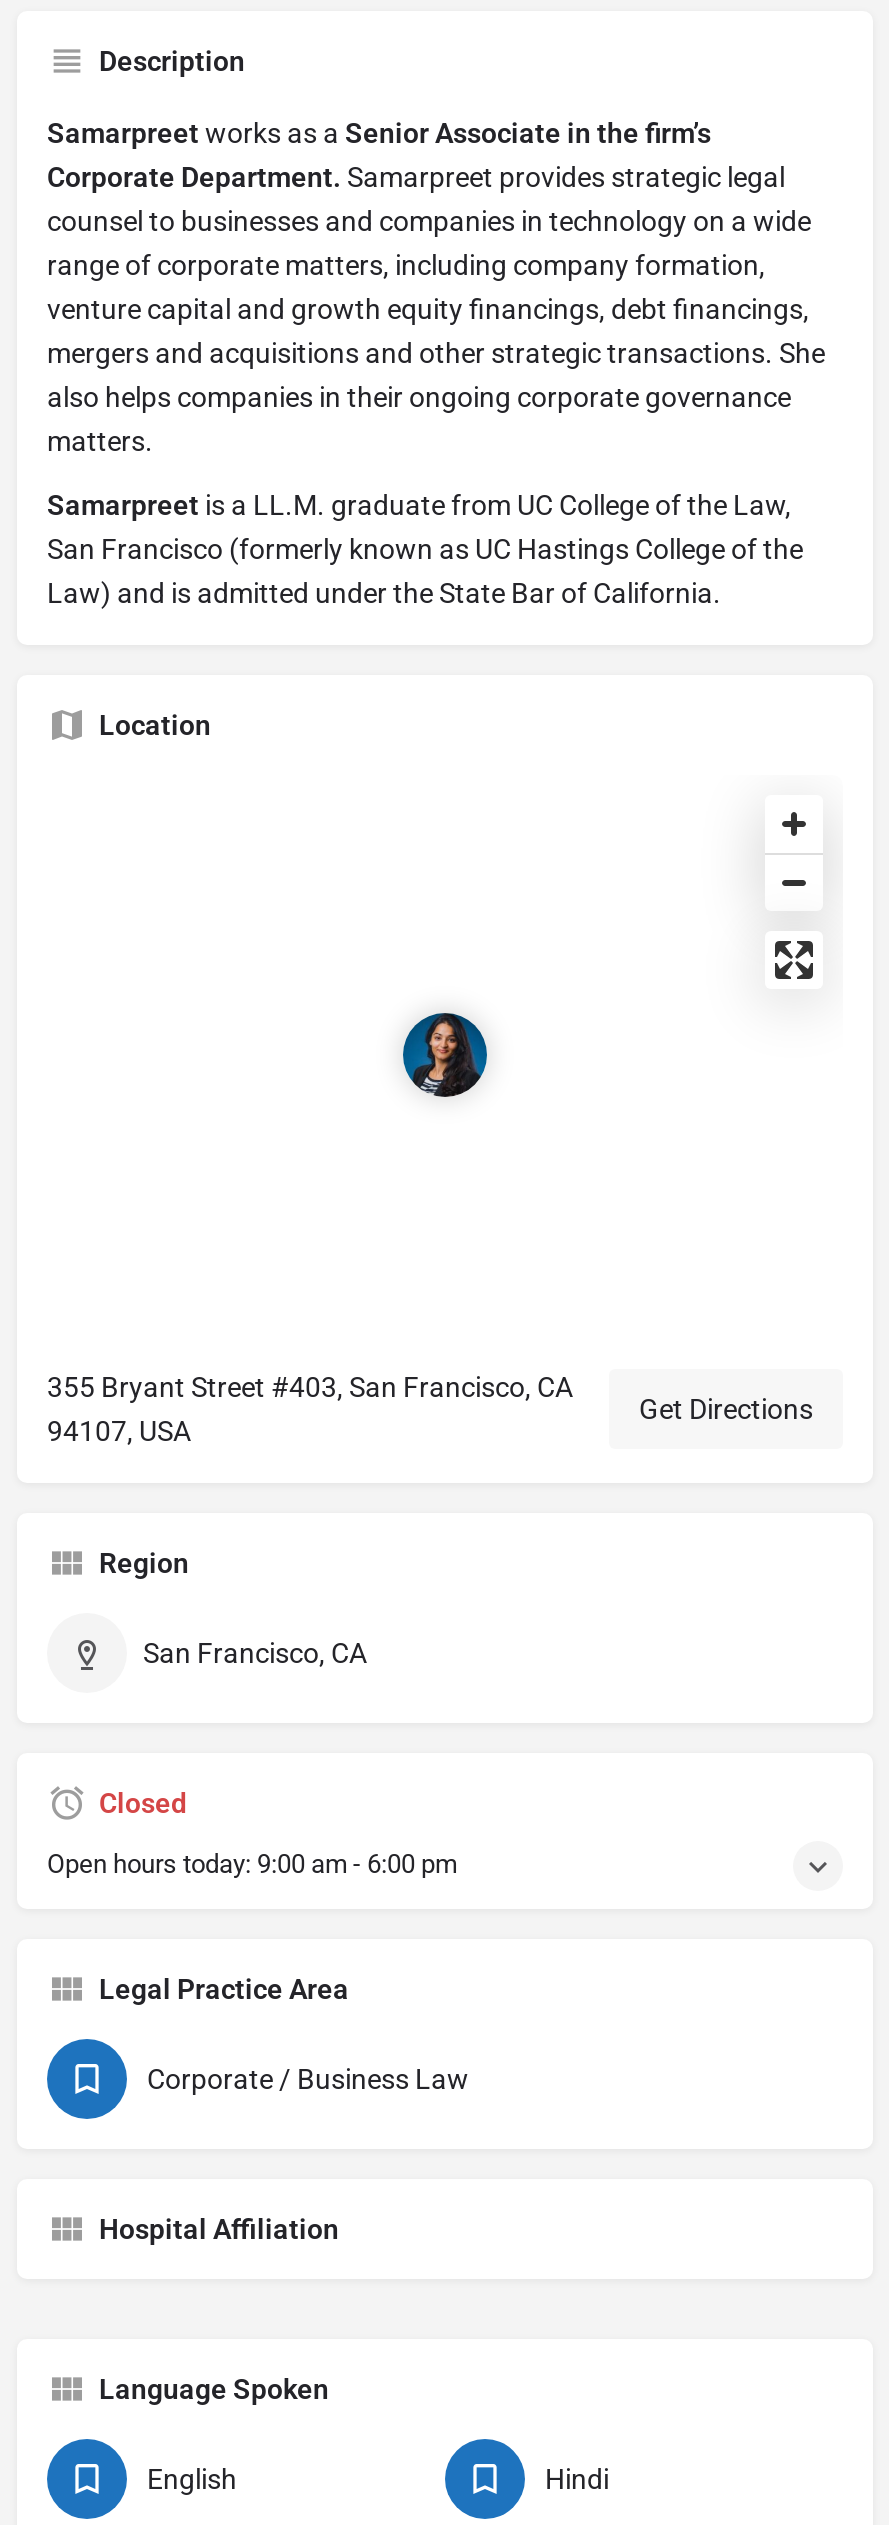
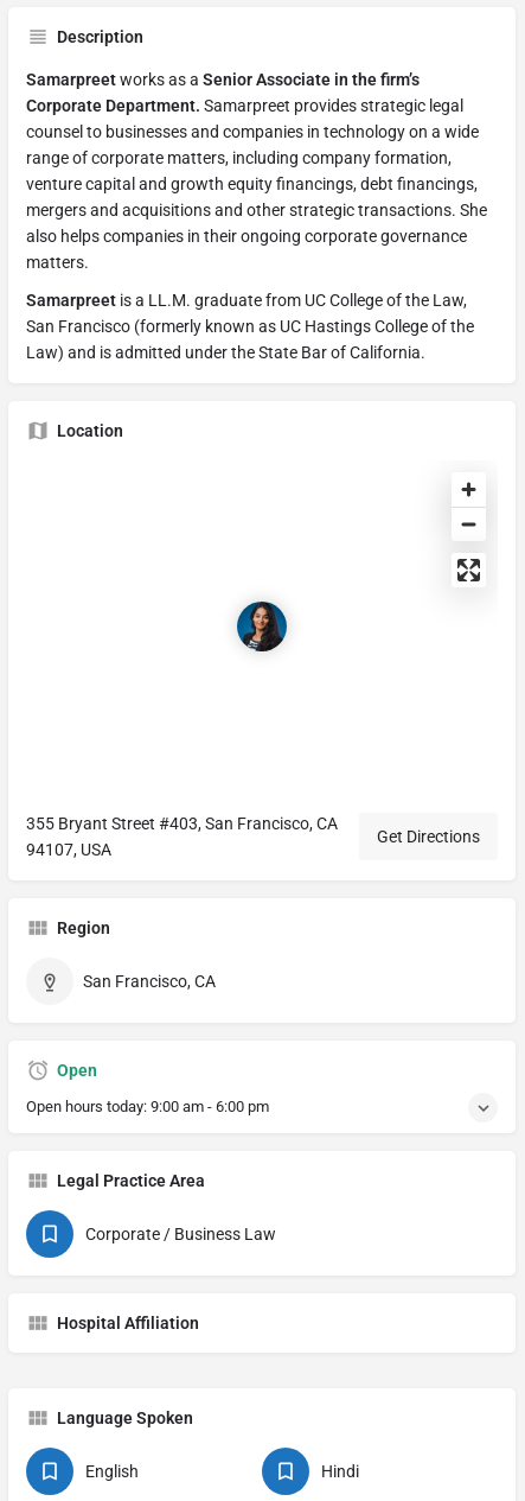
[99,1787,187,1819] Closed -> [57,1061,97,1080] Open

